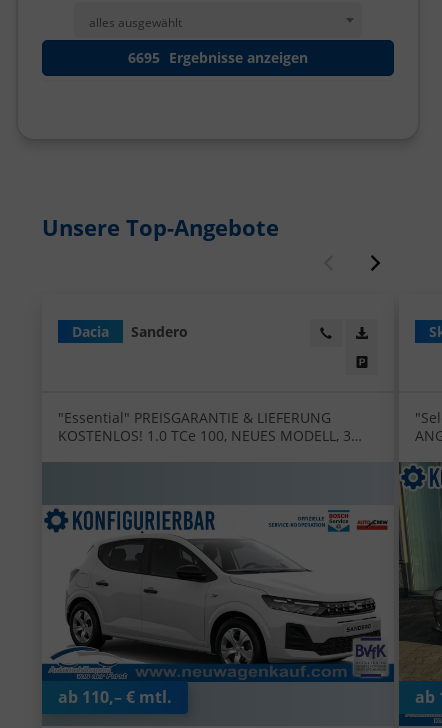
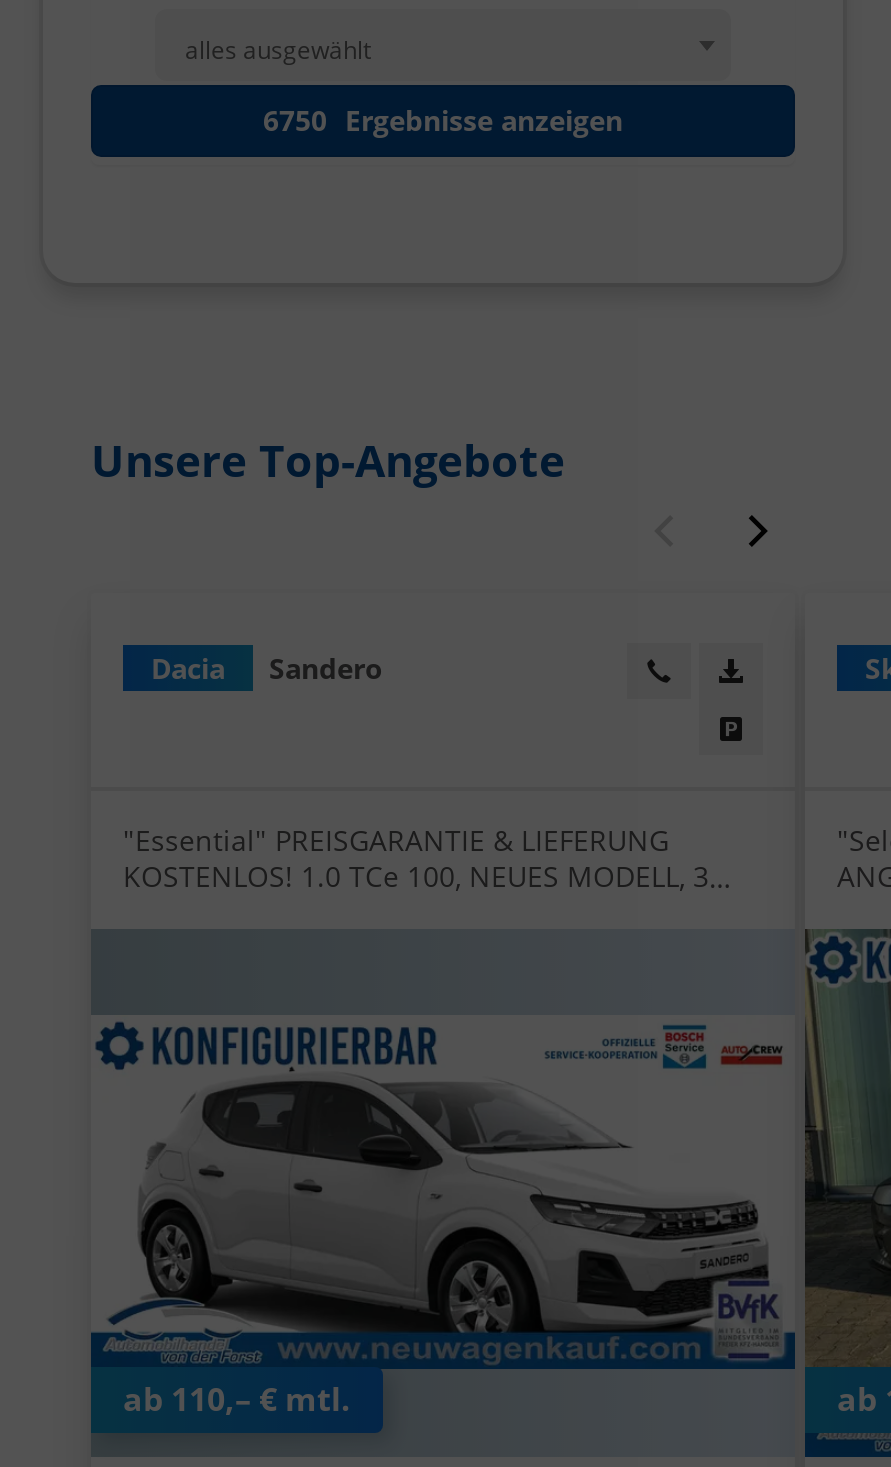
[128,47,308,66] 6695 Ergebnisse anzeigen -> [263,100,623,138] 6750 Ergebnisse anzeigen

